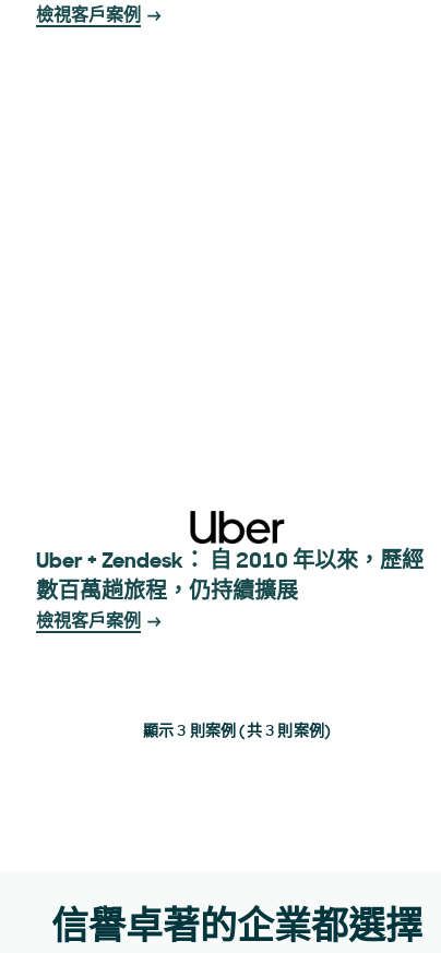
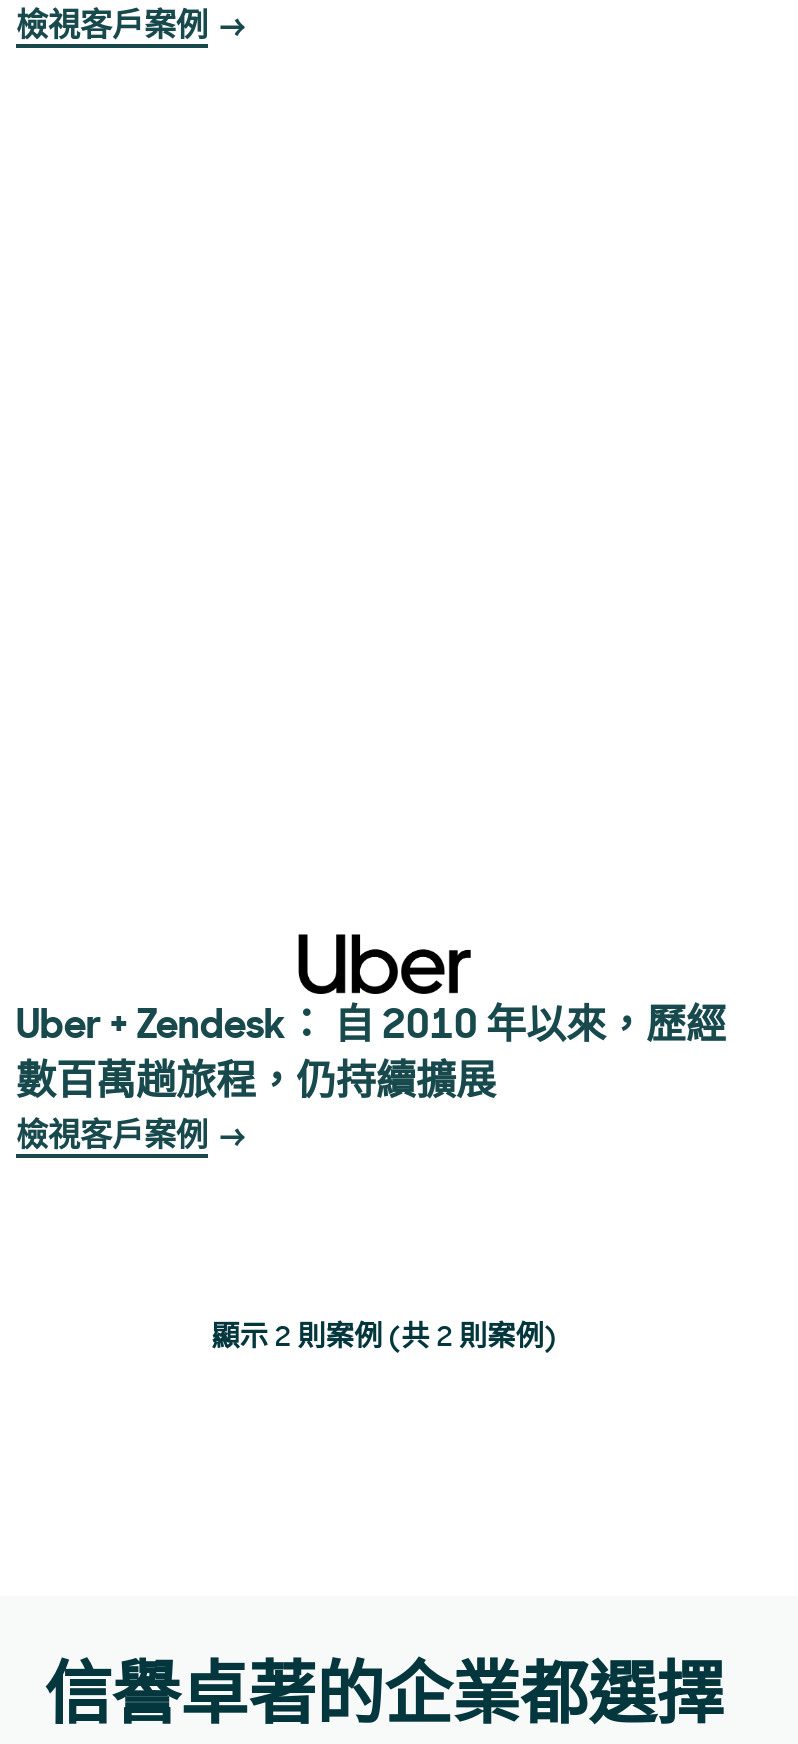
[143,724,331,740] 顯示 3 則案例 (共 3 則案例) -> [211,1324,557,1354] 顯示 2 則案例 (共 2 則案例)

